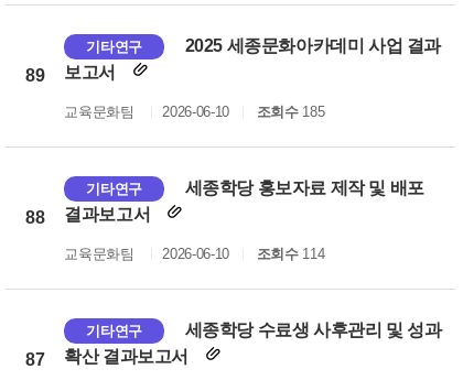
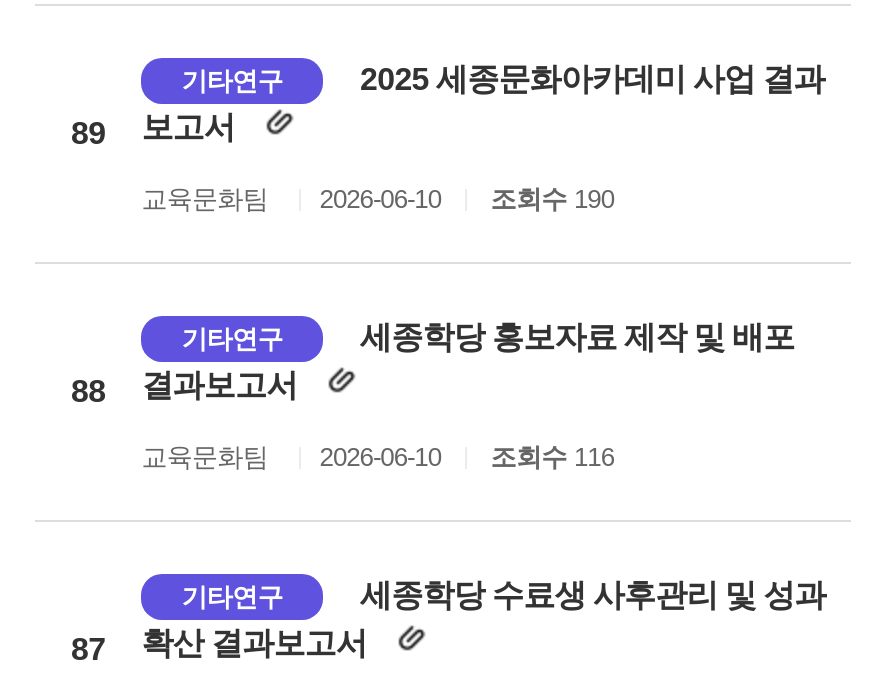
[64,104,325,120] 교육문화팀 2026-06-10 조회수 185 -> [141,184,614,214] 교육문화팀 2026-06-10 조회수 190
[64,246,325,262] 교육문화팀 2026-06-10 조회수 114 -> [141,442,614,472] 교육문화팀 2026-06-10 조회수 116

